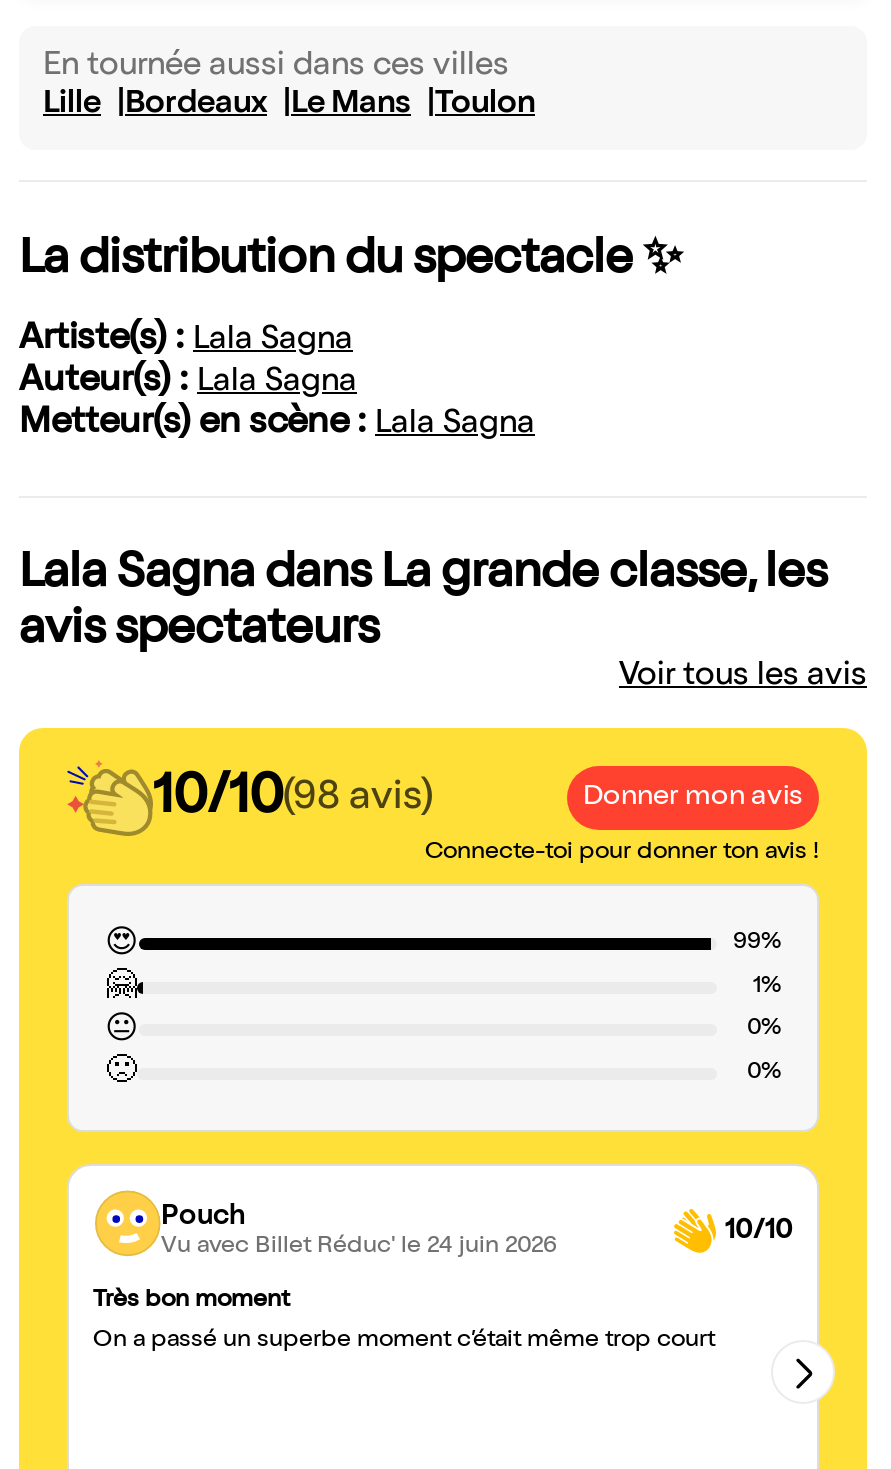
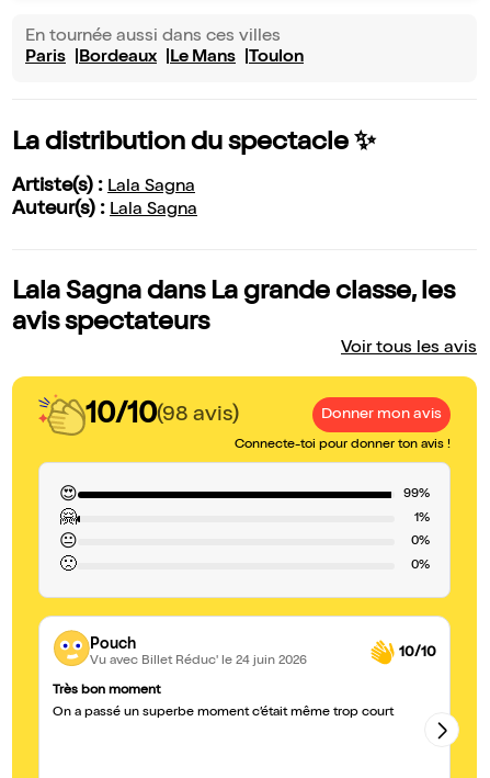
[43,91,101,123] Lille -> [25,50,66,67] Paris
[19,407,535,443] Metteur(s) en scène : Lala Sagna -> none

